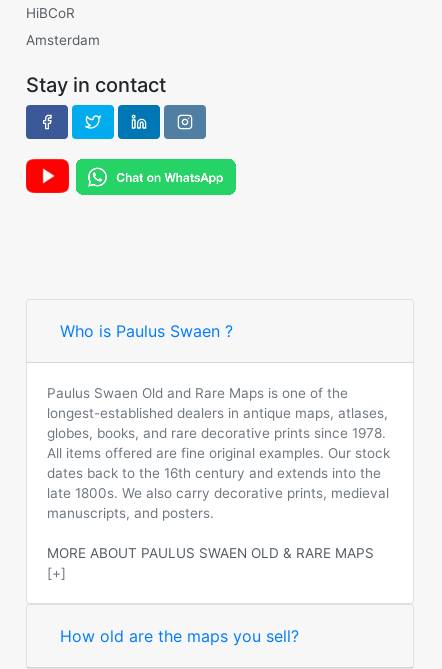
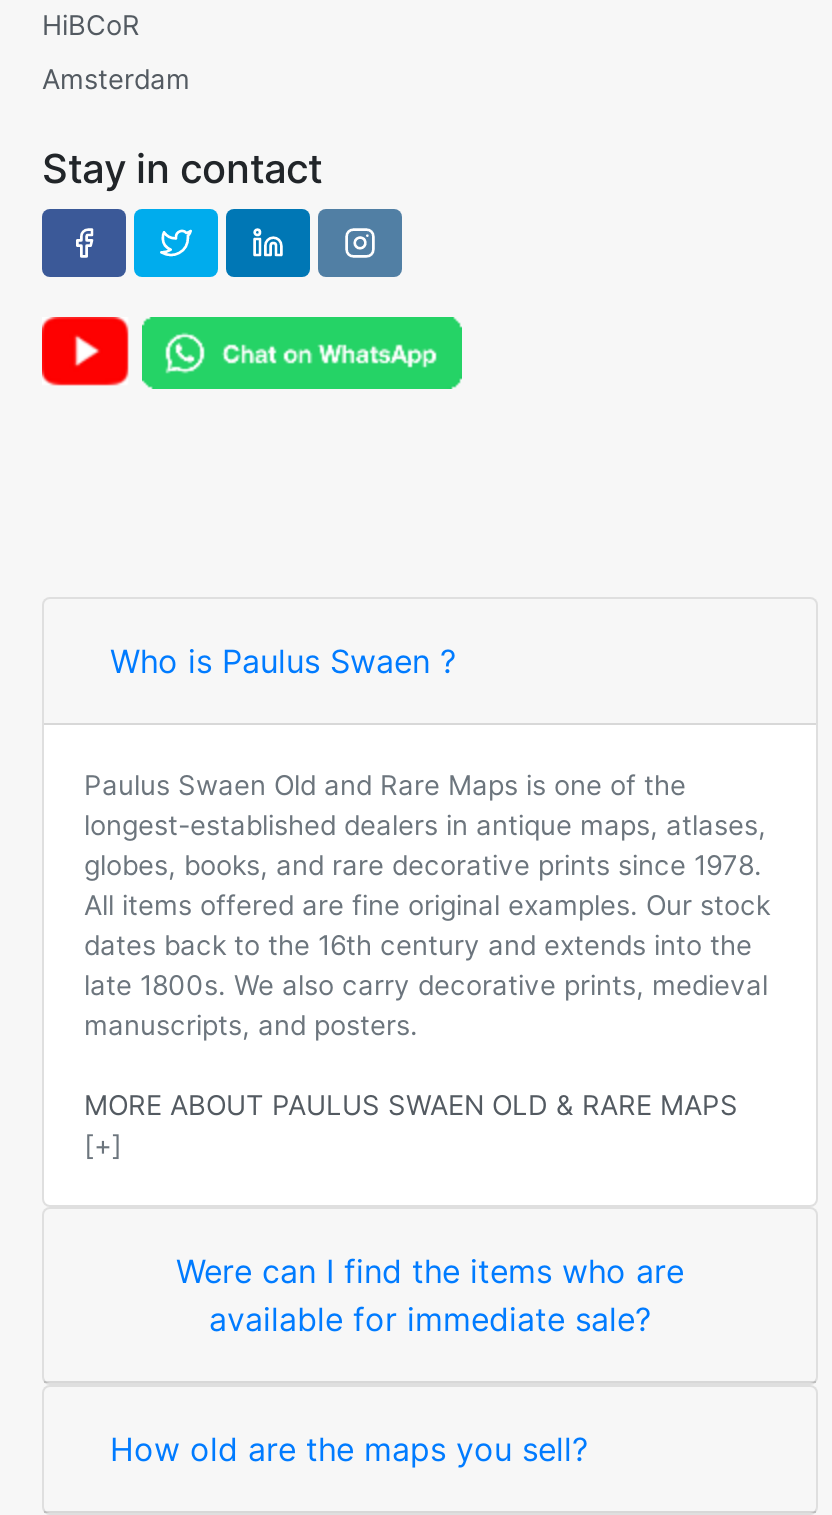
none -> [176,1251,684,1339] Were can I find the items who are | available for immediate sale?

